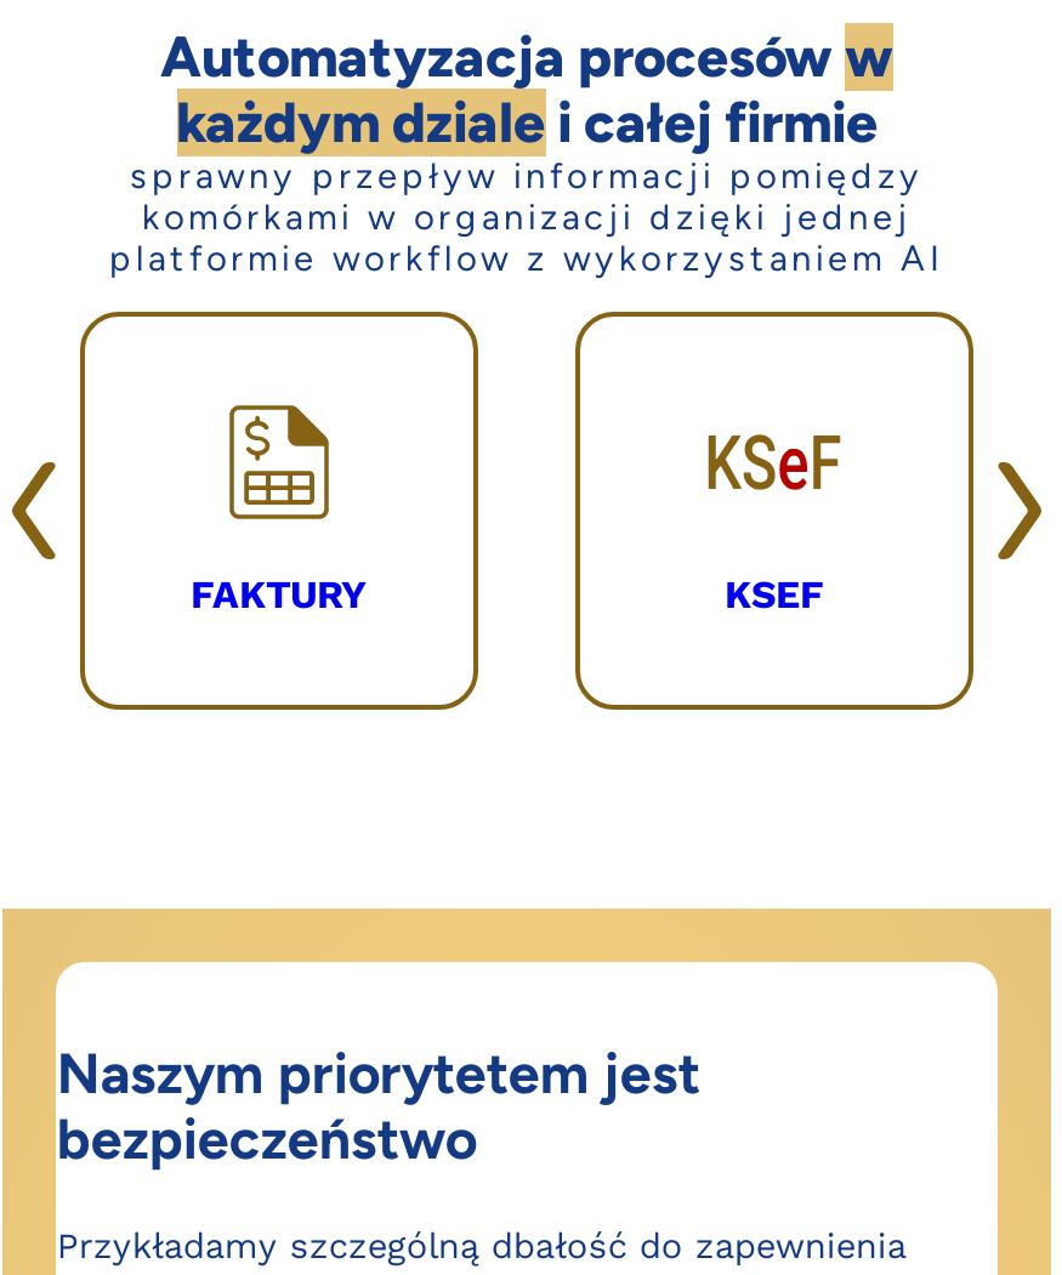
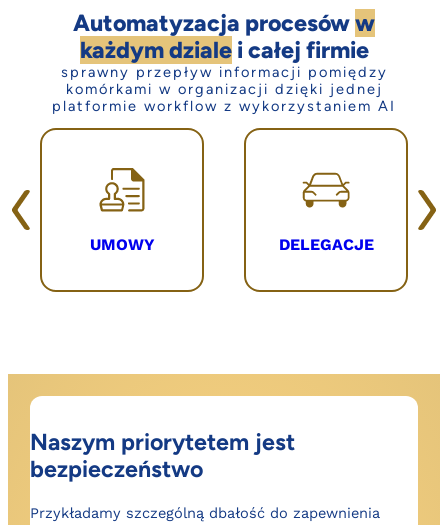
[191,402,824,619] [image] | FAKTURY | KSEF -> [89,166,373,254] [image] | UMOWY | DELEGACJE
[706,419,842,506] [image] -> [299,171,353,209] [image]

